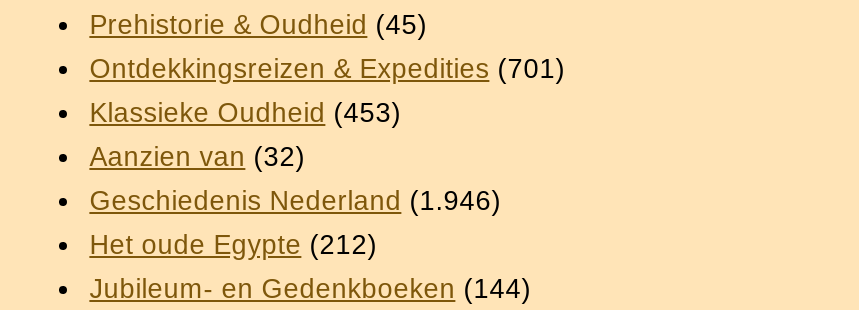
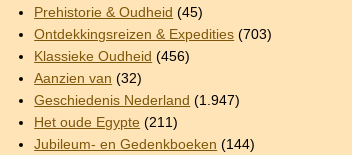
[89,53,565,83] Ontdekkingsreizen & Expedities (701) -> [34,27,272,42] Ontdekkingsreizen & Expedities (703)
[89,97,401,127] Klassieke Oudheid (453) -> [34,49,190,64] Klassieke Oudheid (456)
[89,185,501,215] Geschiedenis Nederland (1.946) -> [34,93,240,108] Geschiedenis Nederland (1.947)
[89,229,377,259] Het oude Egypte (212) -> [34,115,178,130] Het oude Egypte (211)

